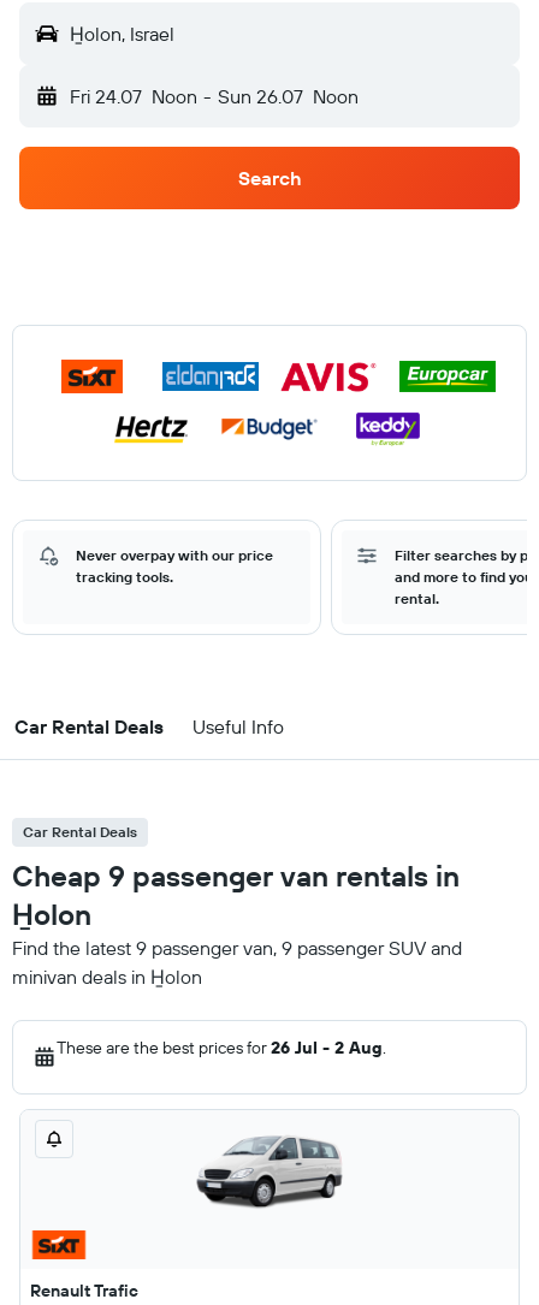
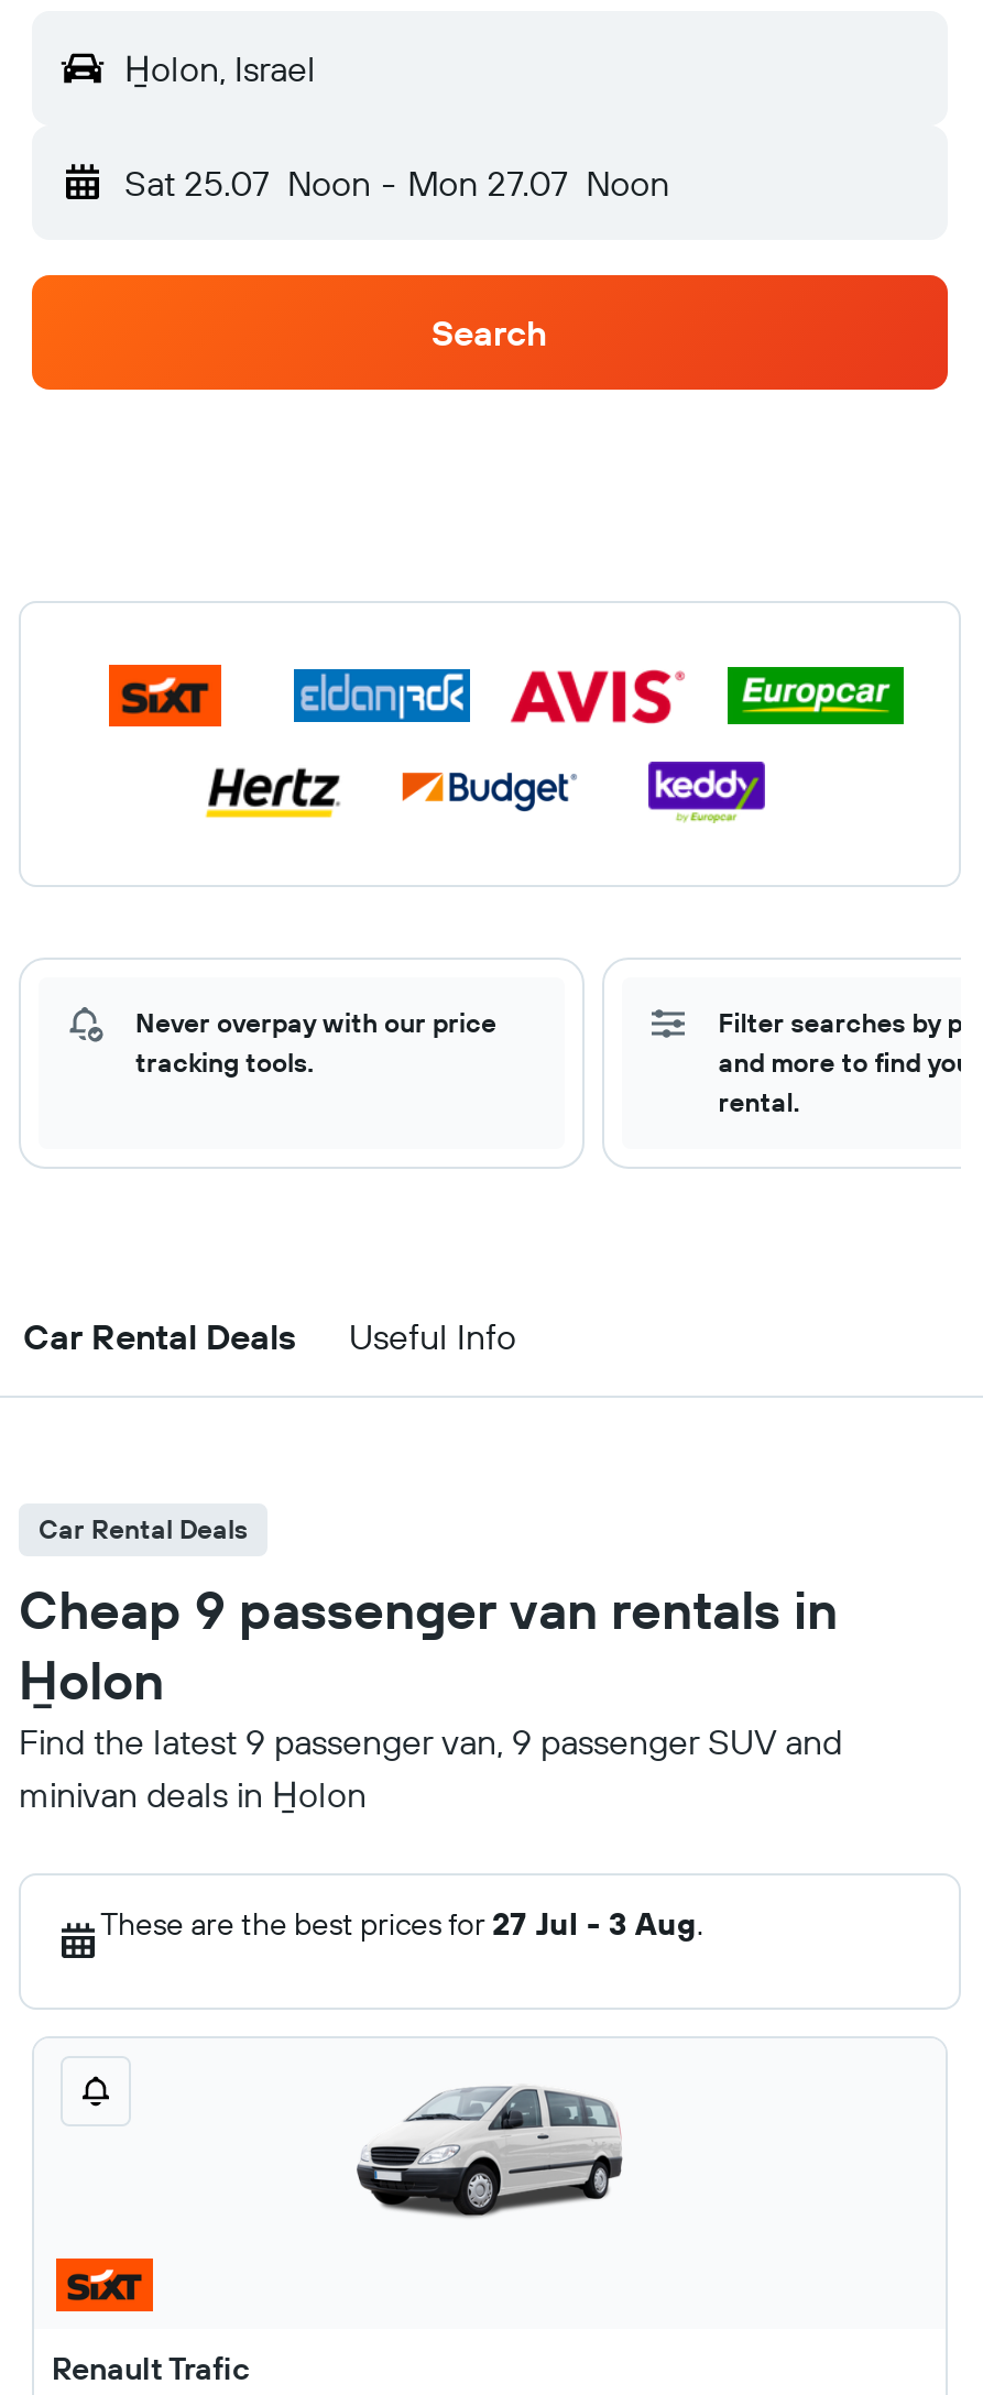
[70,84,358,108] Fri 24.07 Noon - Sun 26.07 Noon -> [124,161,669,205] Sat 25.07 Noon - Mon 27.07 Noon
[57,1037,386,1058] These are the best prices for 26 Jul - 2 Aug. -> [100,1904,703,1944] These are the best prices for 27 Jul - 3 Aug.

